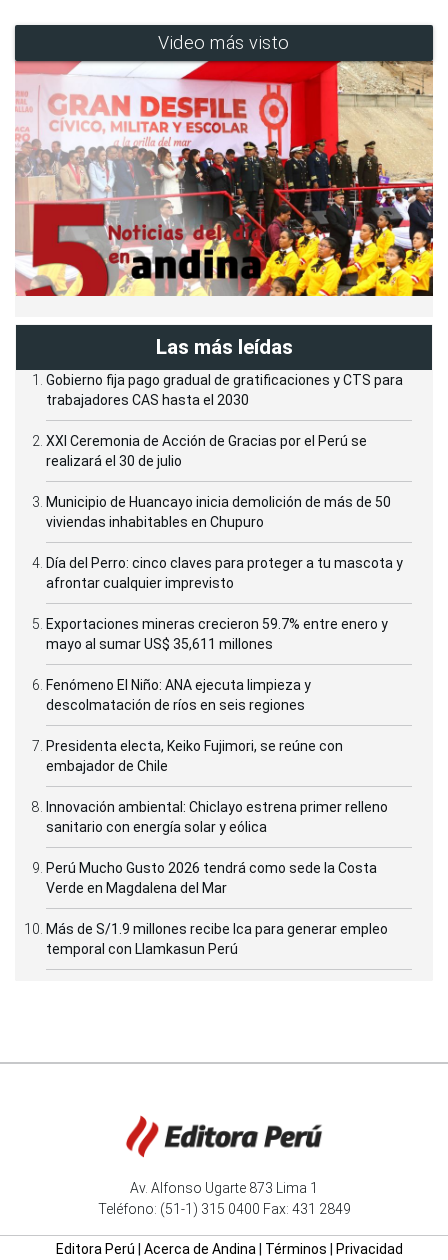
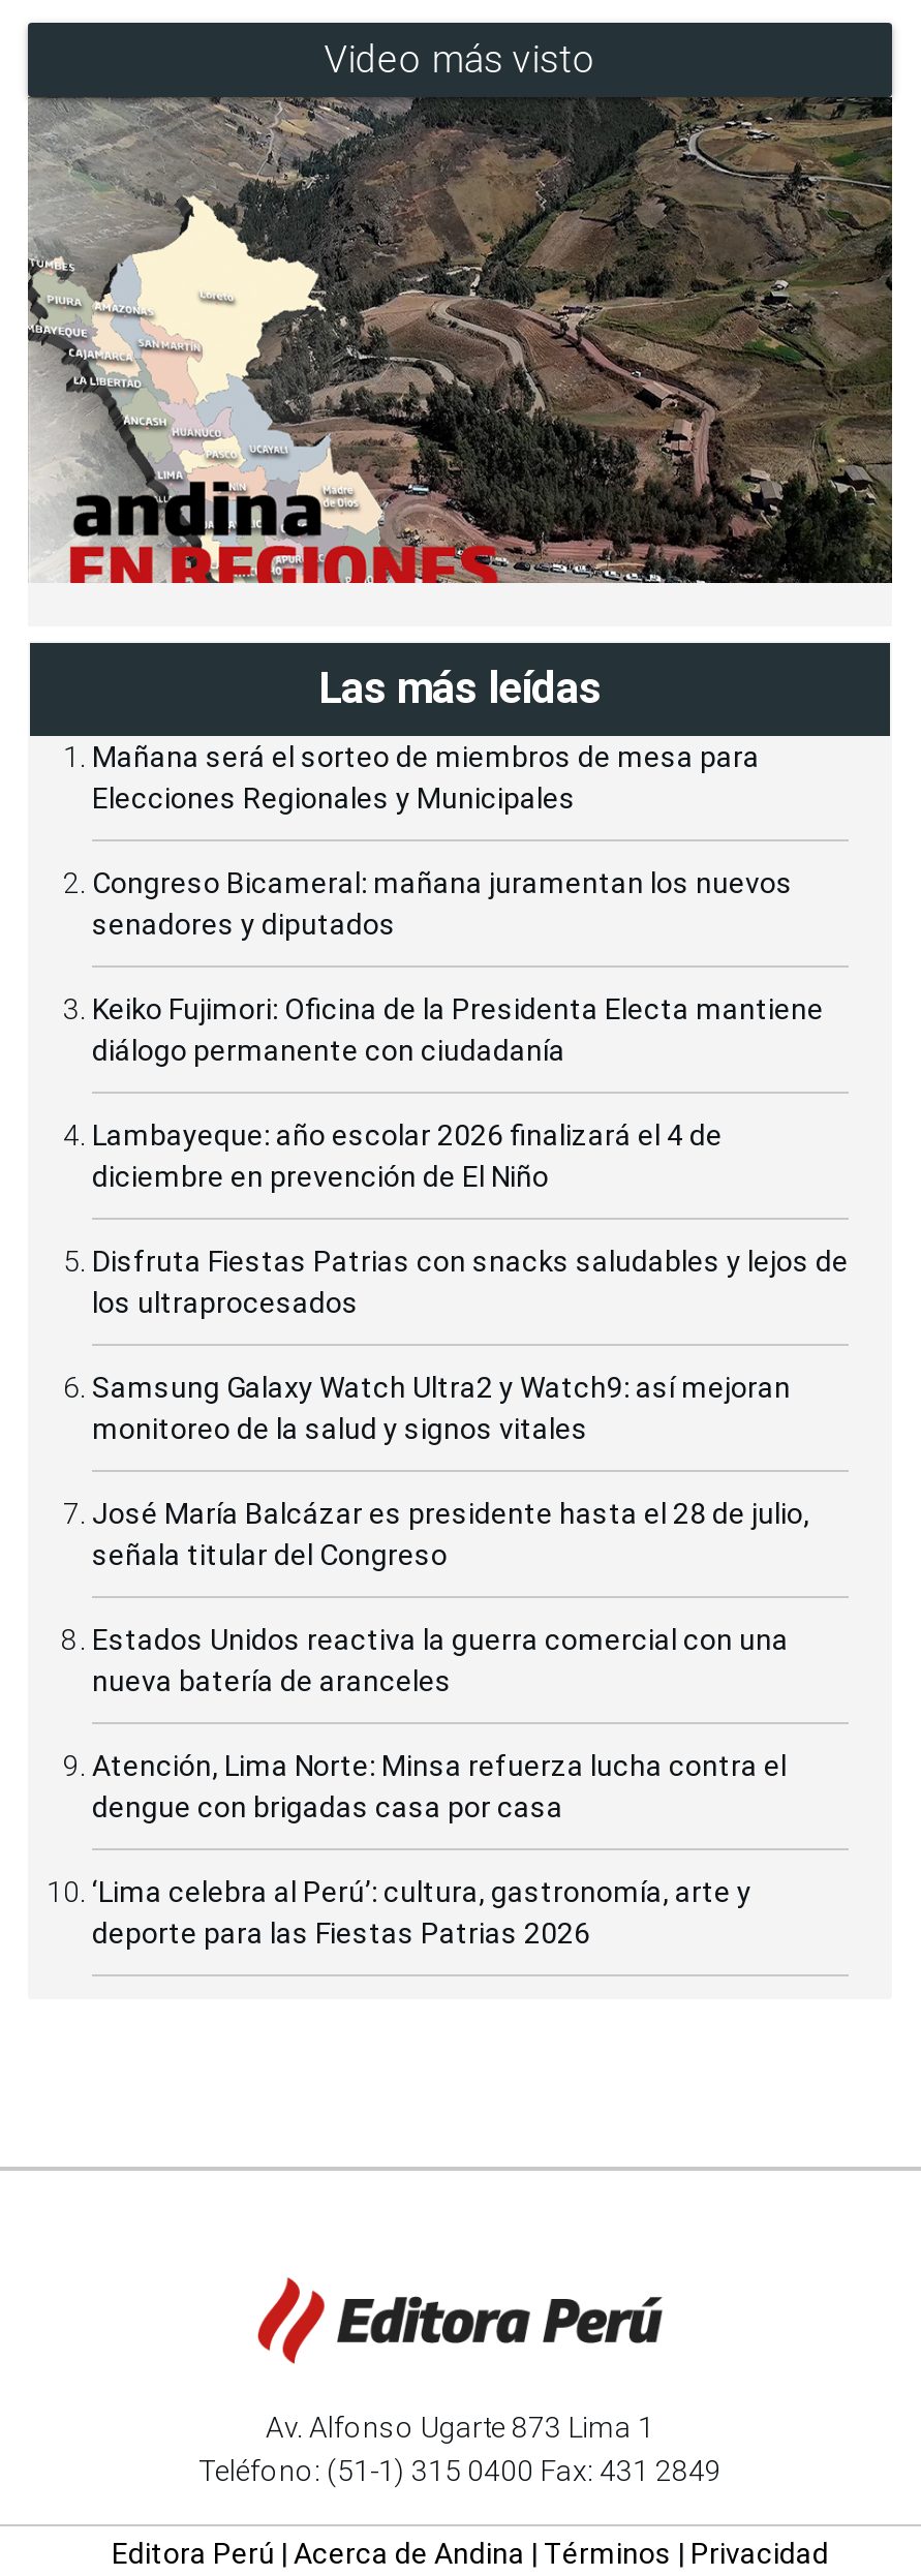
[15,60,434,297] [image] -> [26,97,894,585] [image]
[46,372,403,408] Gobierno fija pago gradual de gratificaciones y CTS para | trabajadores CAS hasta el 2030 -> [92,740,760,814] Mañana será el sorteo de miembros de mesa para | Elecciones Regionales y Municipales
[46,433,367,469] XXI Ceremonia de Acción de Gracias por el Perú se | realizará el 30 de julio -> [92,866,793,940] Congreso Bicameral: mañana juramentan los nuevos | senadores y diputados
[46,494,391,530] Municipio de Huancayo inicia demolición de más de 50 | viviendas inhabitables en Chupuro -> [92,992,824,1066] Keiko Fujimori: Oficina de la Presidenta Electa mantiene | diálogo permanente con ciudadanía
[46,555,403,591] Día del Perro: cinco claves para proteger a tu mascota y | afrontar cualquier imprevisto -> [92,1118,723,1192] Lambayeque: año escolar 2026 finalizará el 4 de | diciembre en prevención de El Niño
[46,616,388,652] Exportaciones mineras crecieron 59.7% entre enero y | mayo al sumar US$ 35,611 millones -> [92,1244,849,1319] Disfruta Fiestas Patrias con snacks saludables y lejos de | los ultraprocesados
[46,677,311,713] Fenómeno El Niño: ANA ejecuta limpieza y | descolmatación de ríos en seis regiones -> [92,1370,791,1445] Samsung Galaxy Watch Ultra2 y Watch9: así mejoran | monitoreo de la salud y signos vitales
[46,738,343,774] Presidenta electa, Keiko Fujimori, se reúne con | embajador de Chile -> [92,1496,809,1571] José María Balcázar es presidente hasta el 28 de julio, | señala titular del Congreso
[46,799,388,835] Innovación ambiental: Chiclayo estrena primer relleno | sanitario con energía solar y eólica -> [92,1623,789,1697] Estados Unidos reactiva la guerra comercial con una | nueva batería de aranceles
[46,860,377,896] Perú Mucho Gusto 2026 tendrá como sede la Costa | Verde en Magdalena del Mar -> [92,1749,787,1823] Atención, Lima Norte: Minsa refuerza lucha contra el | dengue con brigadas casa por casa
[46,921,388,957] Más de S/1.9 millones recibe Ica para generar empleo | temporal con Llamkasun Perú -> [92,1875,751,1949] ‘Lima celebra al Perú’: cultura, gastronomía, arte y | deporte para las Fiestas Patrias 2026

